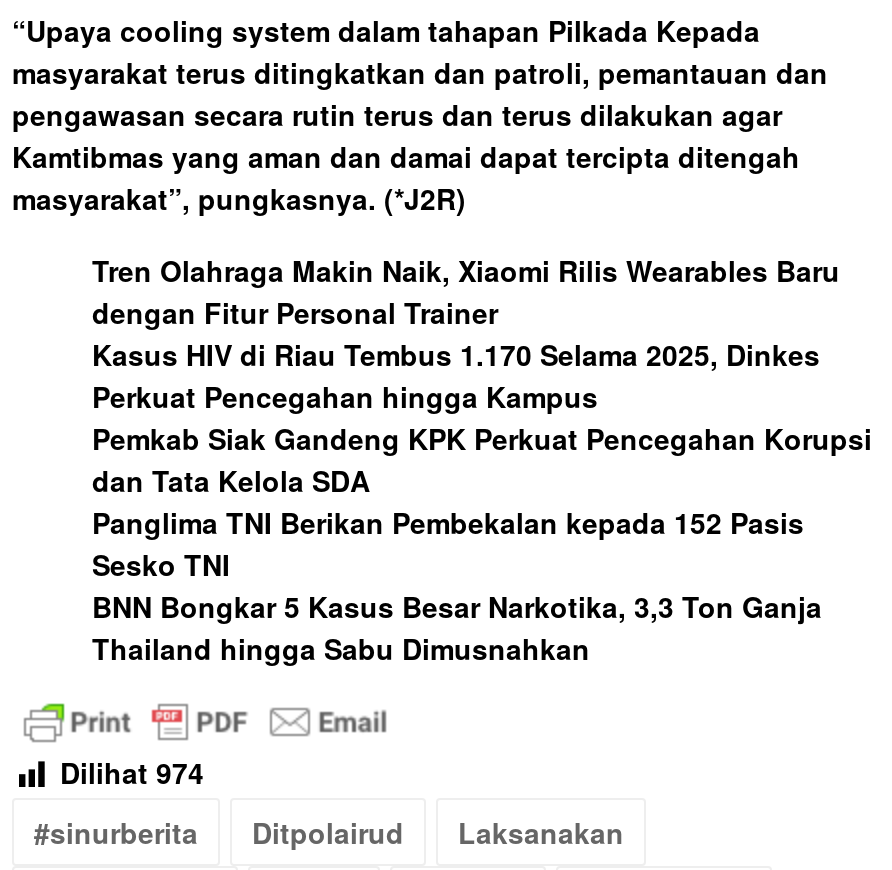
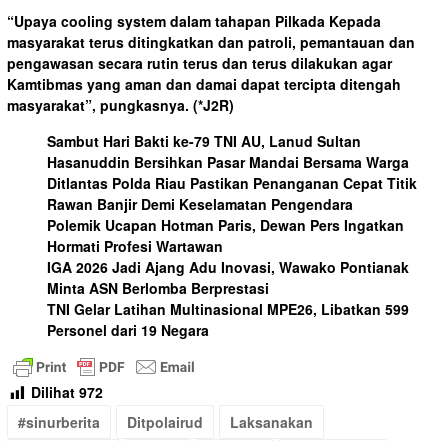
[92,250,872,668] Tren Olahraga Makin Naik, Xiaomi Rilis Wearables Baru | dengan Fitur Personal Trainer | Kasus HIV di Riau Tembus 1.170 Selama 2025, Dinkes | Perkuat Pencegahan hingga Kampus | Pemkab Siak Gandeng KPK Perkuat Pencegahan Korupsi | dan Tata Kelola SDA | Panglima TNI Berikan Pembekalan kepada 152 Pasis | Sesko TNI | BNN Bongkar 5 Kasus Besar Narkotika, 3,3 Ton Ganja | Thailand hingga Sabu Dimusnahkan -> [47,131,417,340] Sambut Hari Bakti ke-79 TNI AU, Lanud Sultan | Hasanuddin Bersihkan Pasar Mandai Bersama Warga | Ditlantas Polda Riau Pastikan Penanganan Cepat Titik | Rawan Banjir Demi Keselamatan Pengendara | Polemik Ucapan Hotman Paris, Dewan Pers Ingatkan | Hormati Profesi Wartawan | IGA 2026 Jadi Ajang Adu Inovasi, Wawako Pontianak | Minta ASN Berlomba Berprestasi | TNI Gelar Latihan Multinasional MPE26, Libatkan 599 | Personel dari 19 Negara
[60,753,204,793] Dilihat 974 -> [31,382,103,402] Dilihat 972

